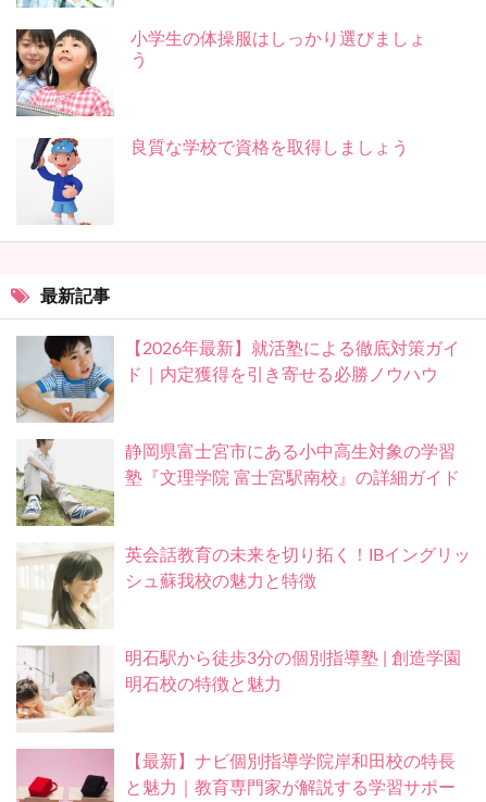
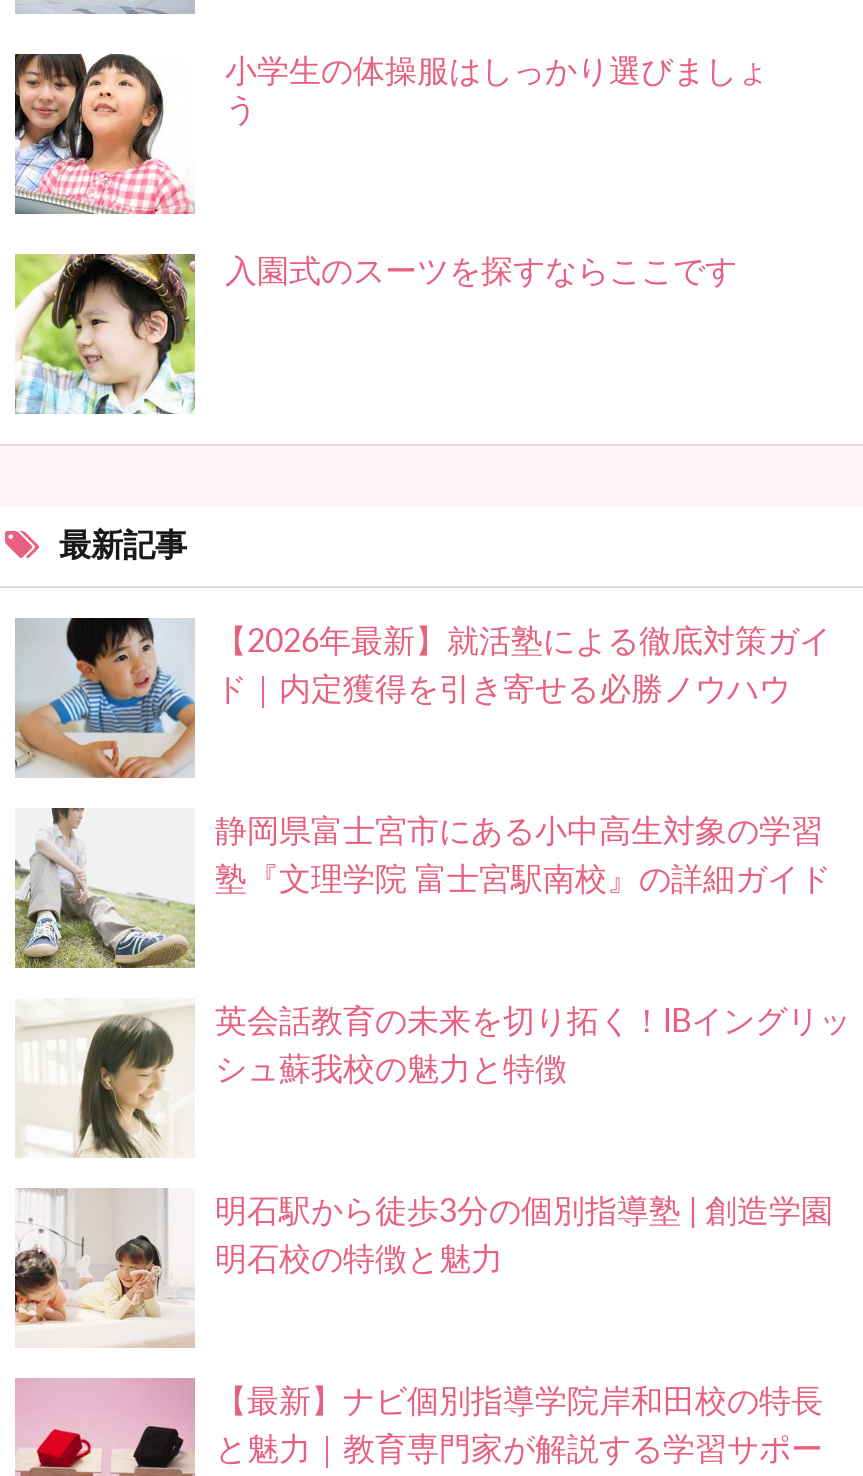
[16,137,409,226] [image] | 良質な学校で資格を取得しましょう -> [13,252,737,416] [image] | 入園式のスーツを探すならここです

